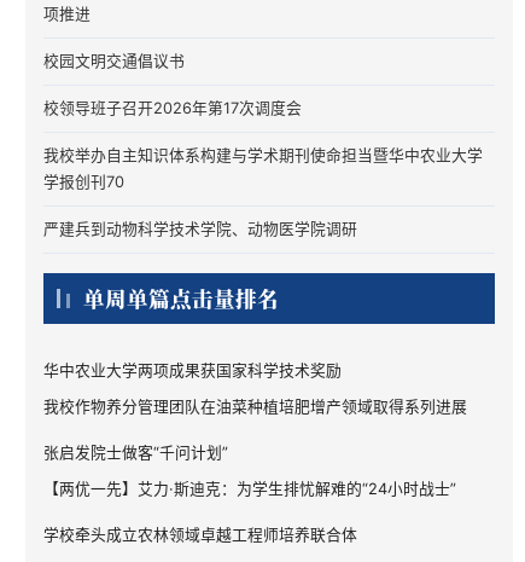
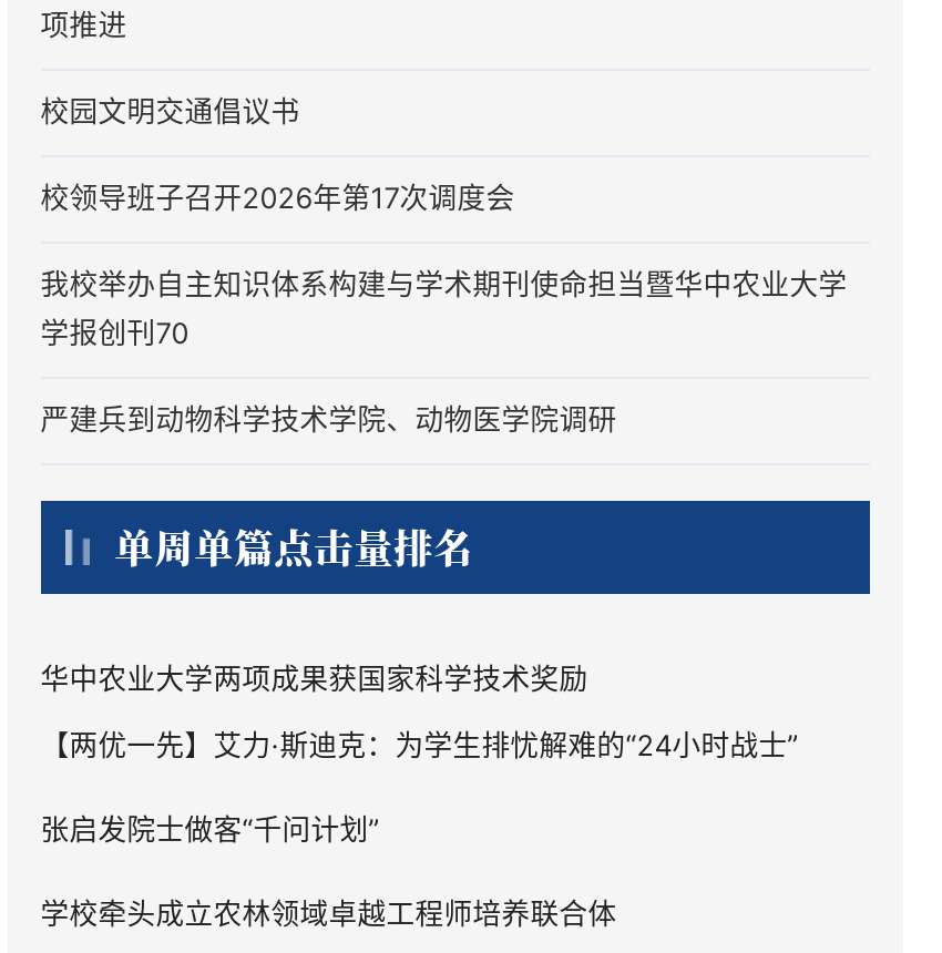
[43,397,467,415] 我校作物养分管理团队在油菜种植培肥增产领域取得系列进展 -> none
moved [43,479,456,498] -> [41,728,799,762]: 【两优一先】艾力·斯迪克：为学生排忧解难的“24小时战士”

